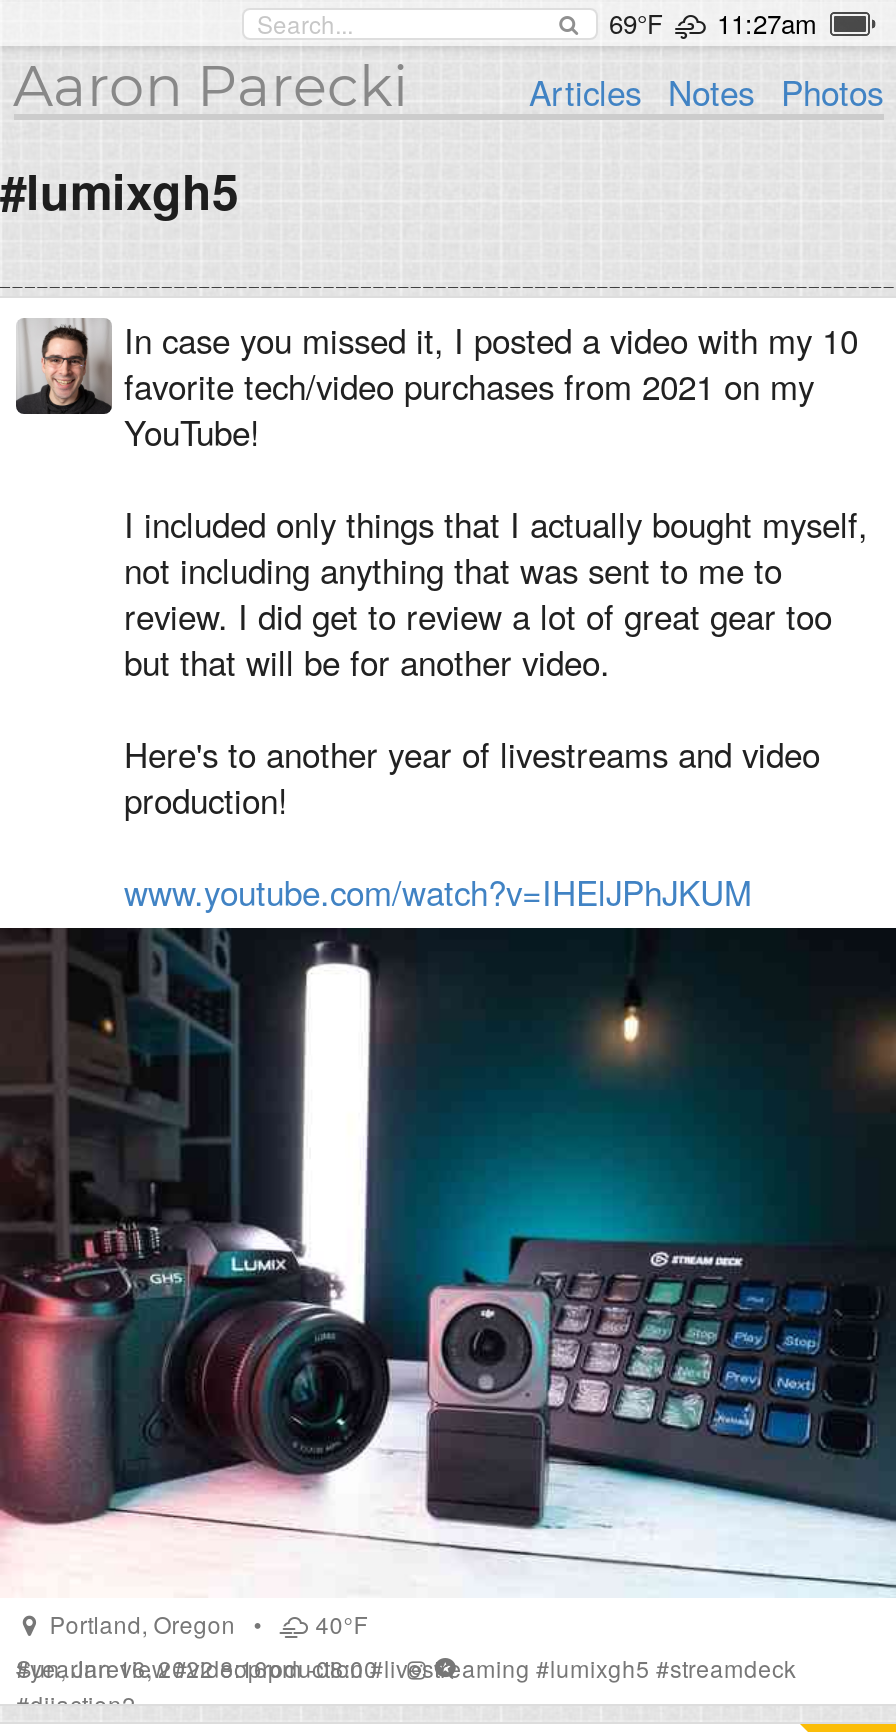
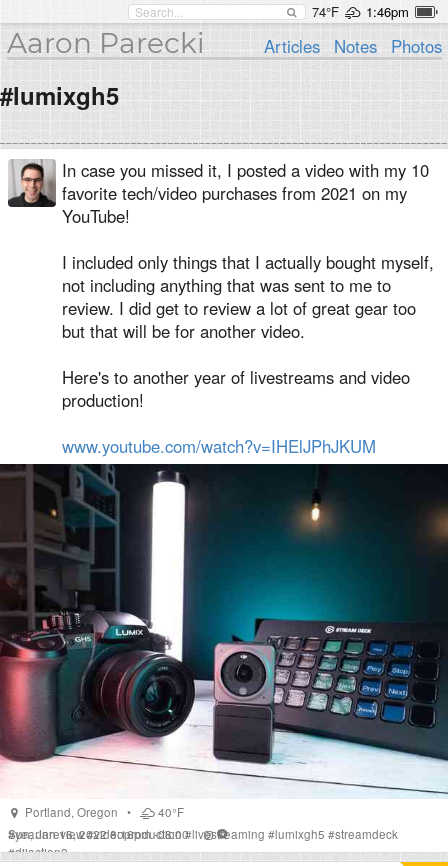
[609,4,817,42] 69°F | 11:27am -> [311,2,408,21] 74°F | 1:46pm

